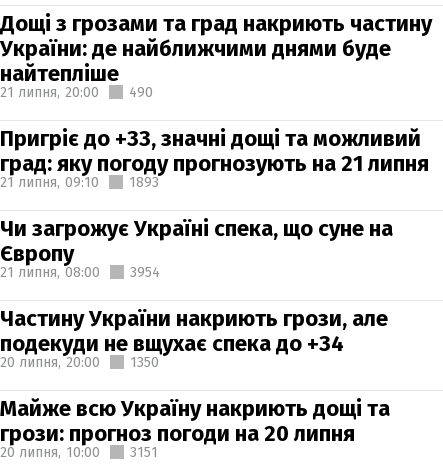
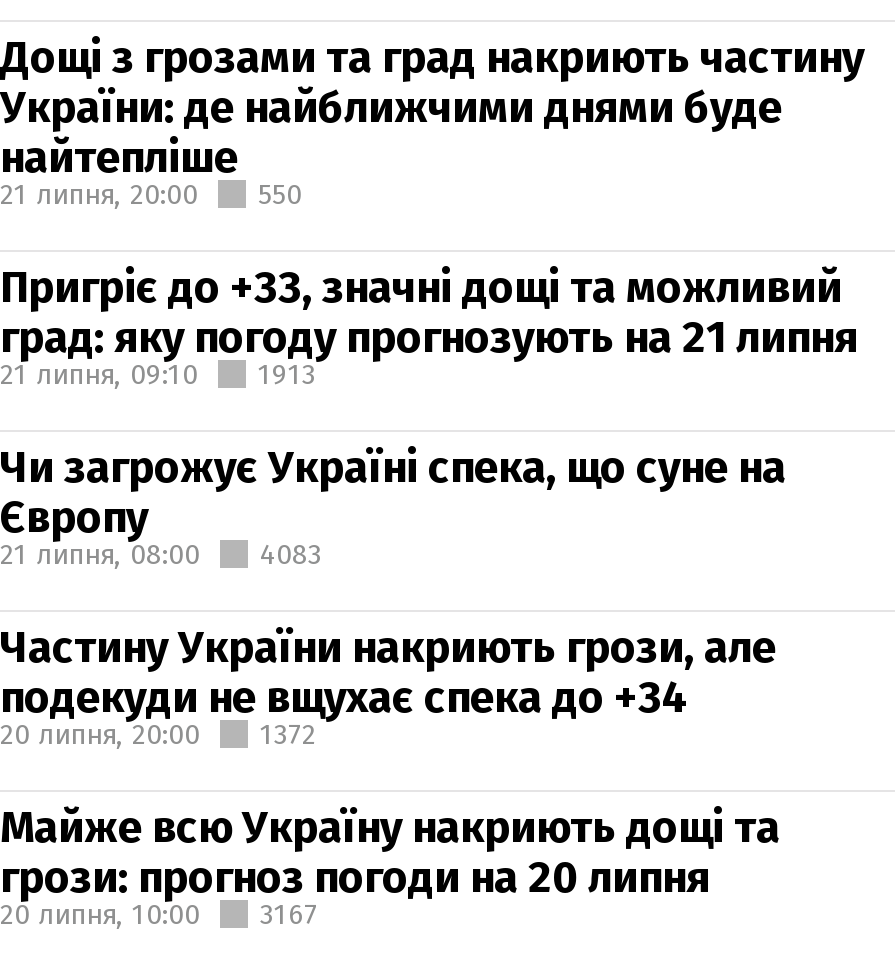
[0,83,153,100] 21 липня, 20:00 490 -> [0,177,302,211] 21 липня, 20:00 550
[129,173,159,190] 1893 -> [258,357,316,391] 1913
[0,263,160,280] 21 липня, 08:00 3954 -> [0,537,322,571] 21 липня, 08:00 4083
[0,353,159,370] 20 липня, 20:00 1350 -> [0,717,316,751] 20 липня, 20:00 1372
[0,443,158,460] 20 липня, 10:00 3151 -> [0,897,318,931] 20 липня, 10:00 3167

